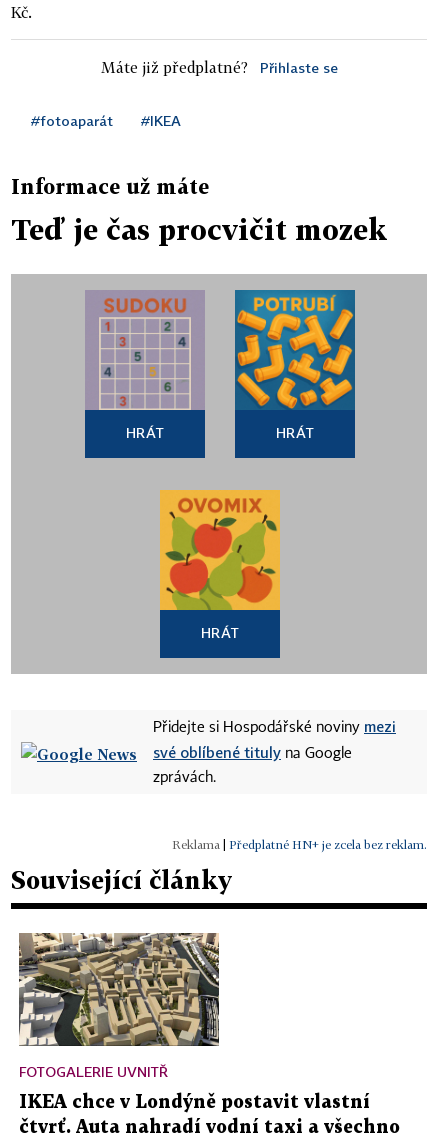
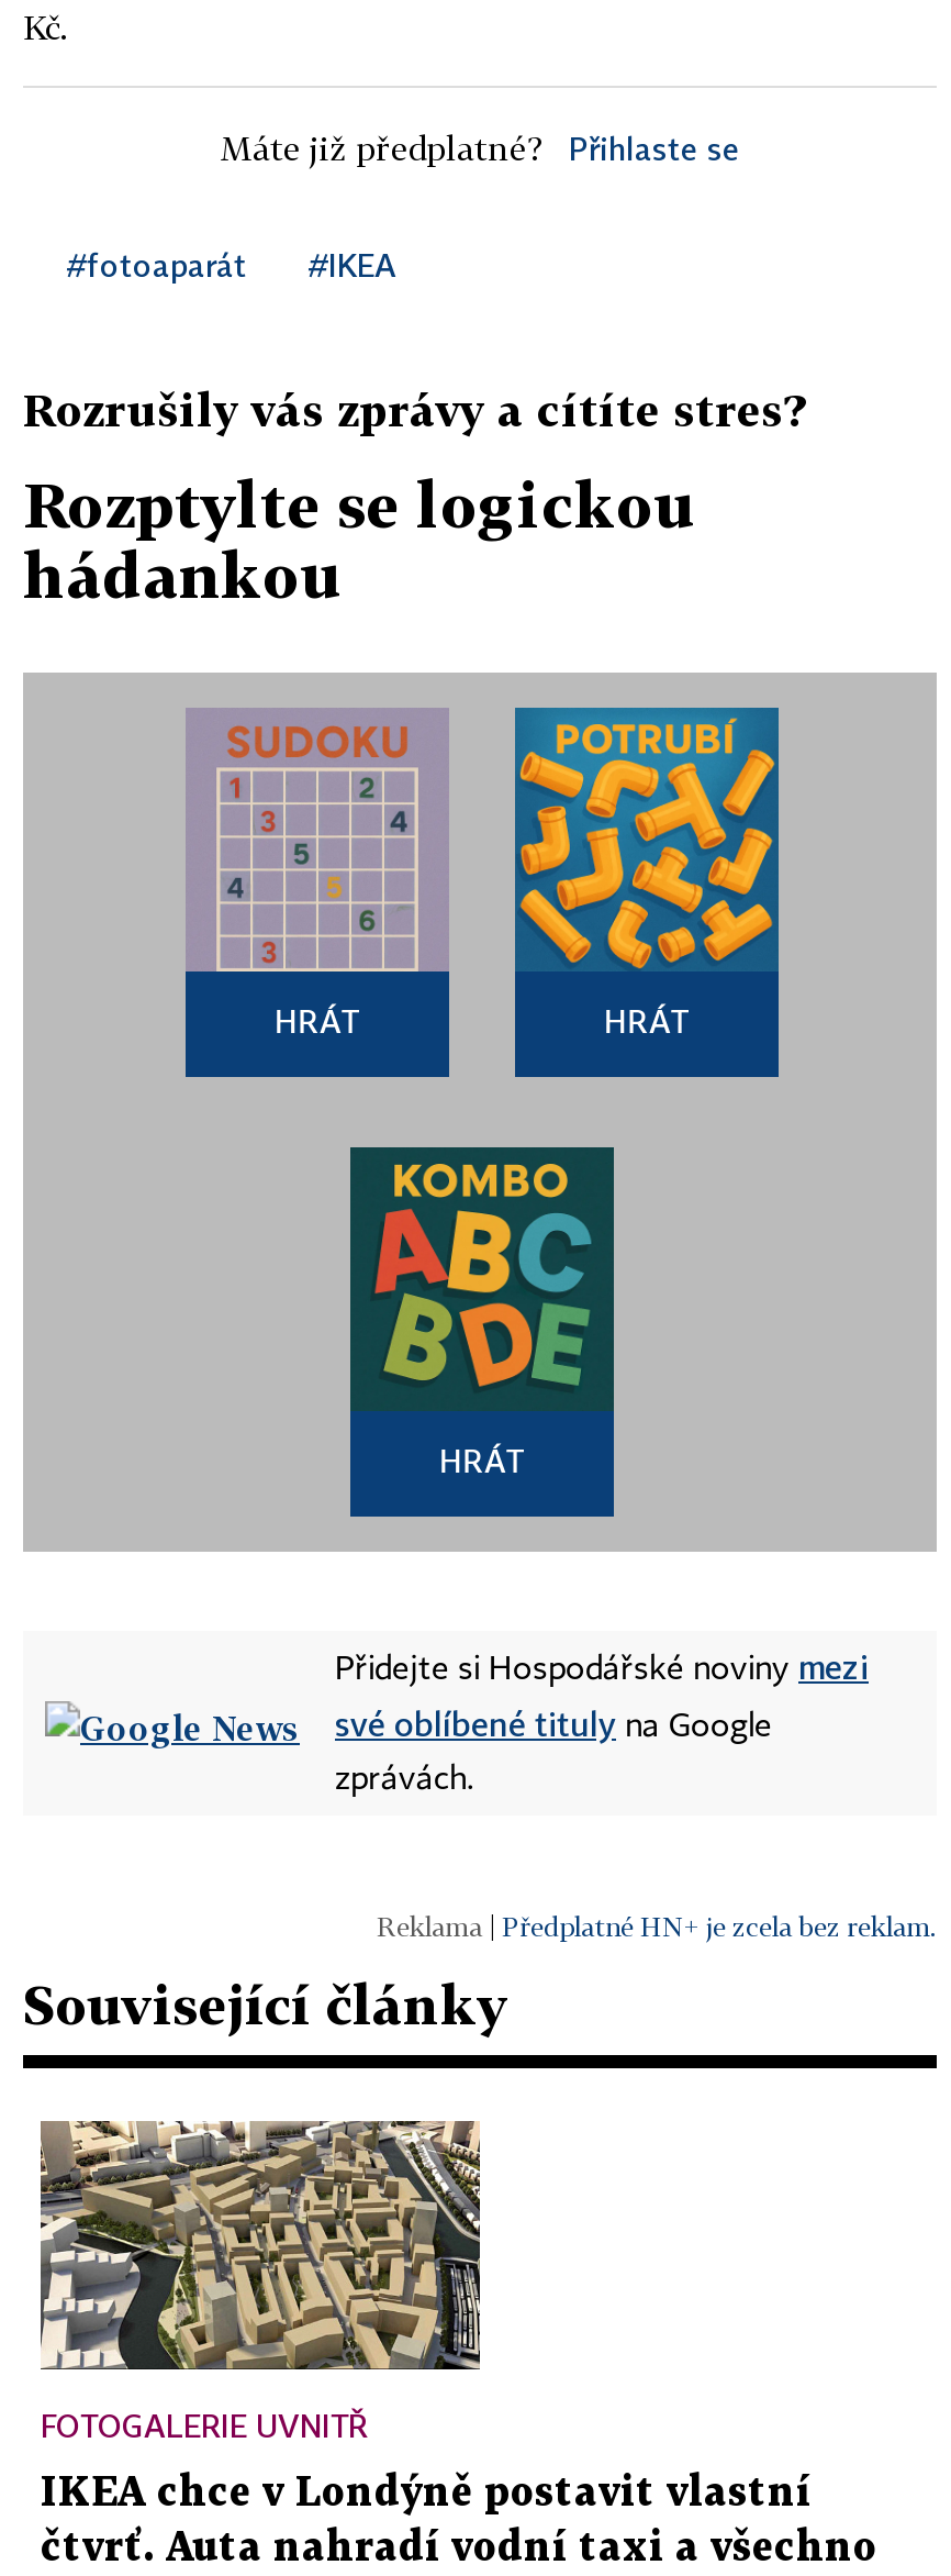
[11,174,209,198] Informace už máte -> [23,382,805,435] Rozrušily vás zprávy a cítíte stres?
[11,213,387,246] Teď je čas procvičit mozek -> [23,468,697,611] Rozptylte se logickou | hádankou
[159,489,281,611] [image] -> [348,1145,616,1411] [image]

